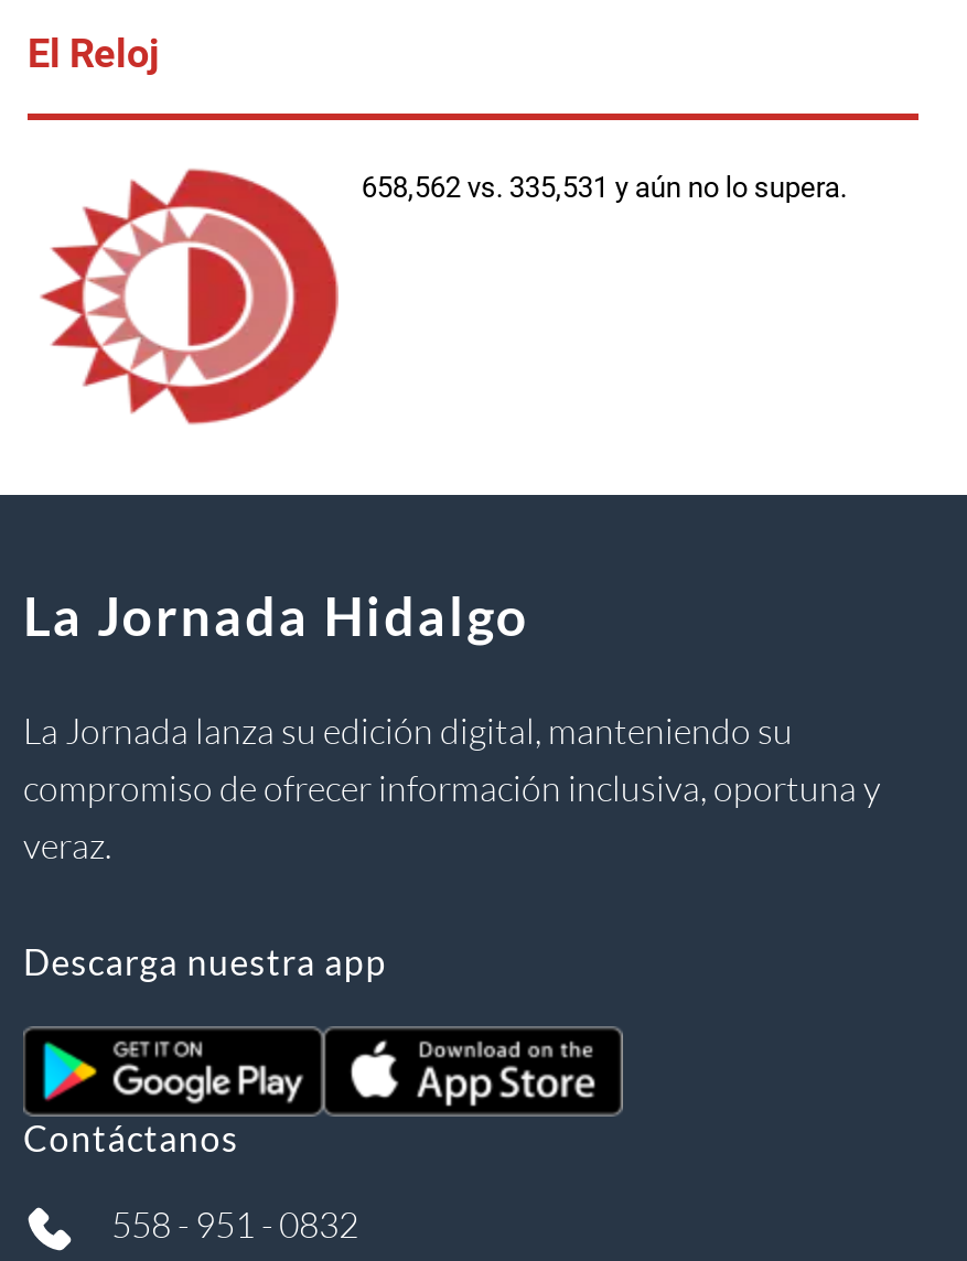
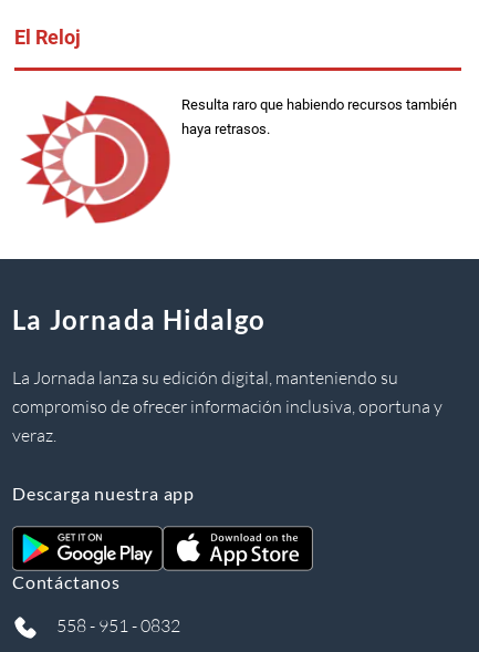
[361,171,847,204] 658,562 vs. 335,531 y aún no lo supera. -> [182,96,457,137] Resulta raro que habiendo recursos también | haya retrasos.

